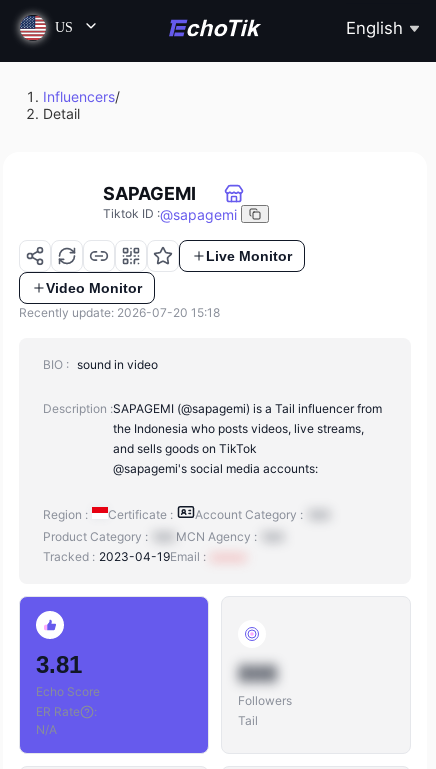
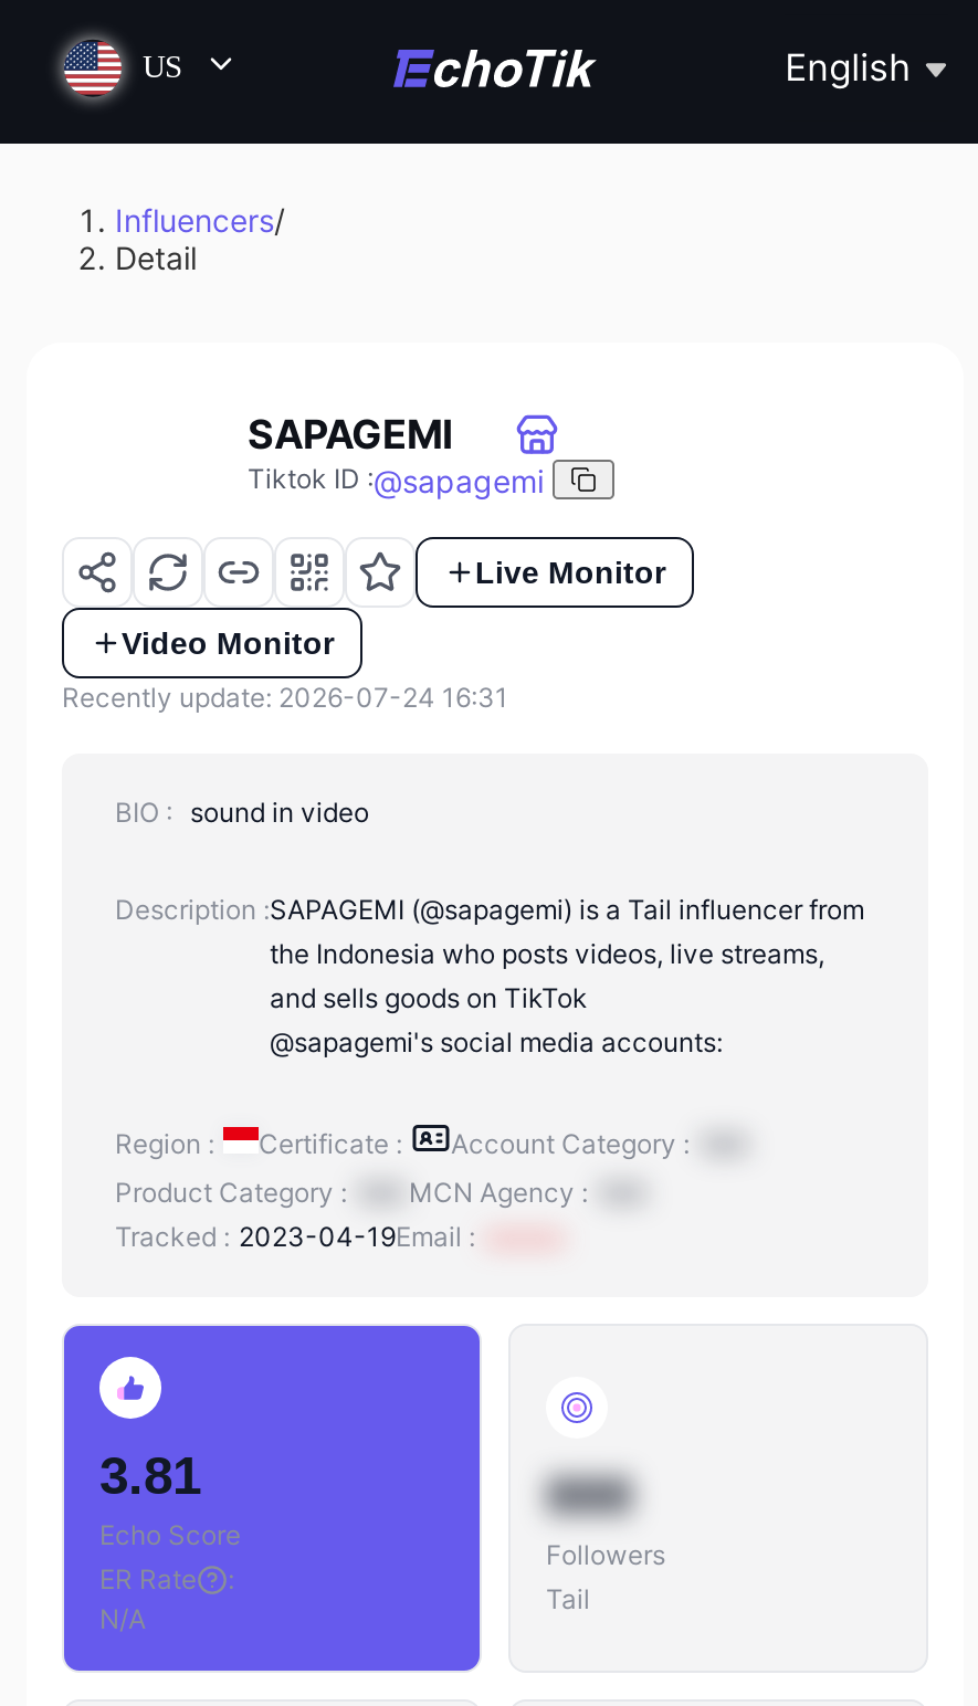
[19,305,220,320] Recently update: 2026-07-20 15:18 -> [62,681,508,714] Recently update: 2026-07-24 16:31

